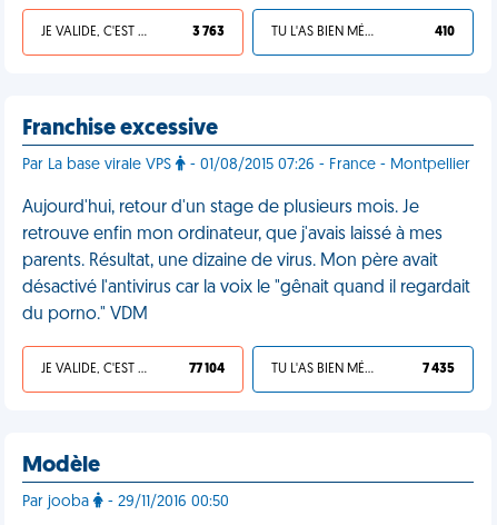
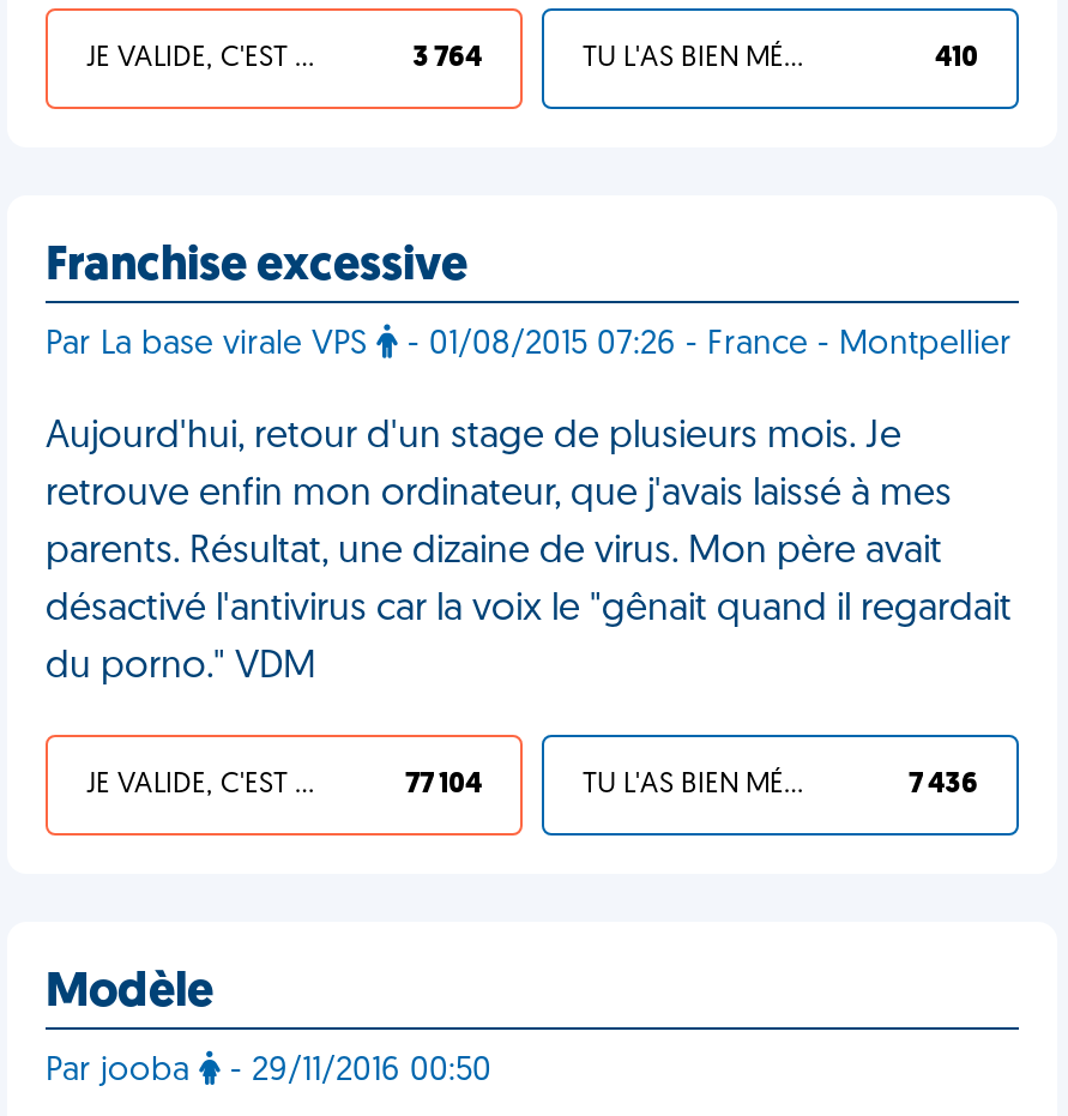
[192,26,225,39] 3 763 -> [412,44,482,73] 3 764
[423,363,455,376] 7 435 -> [909,771,978,800] 7 436

